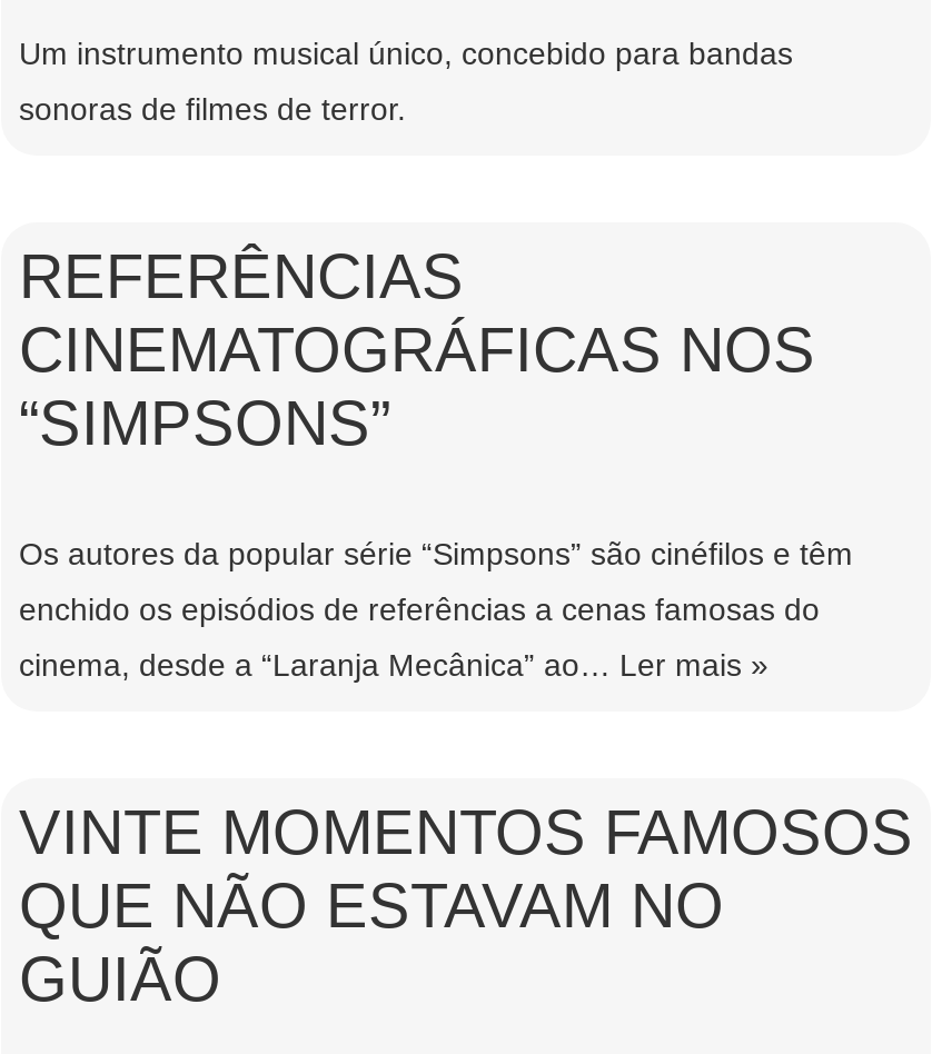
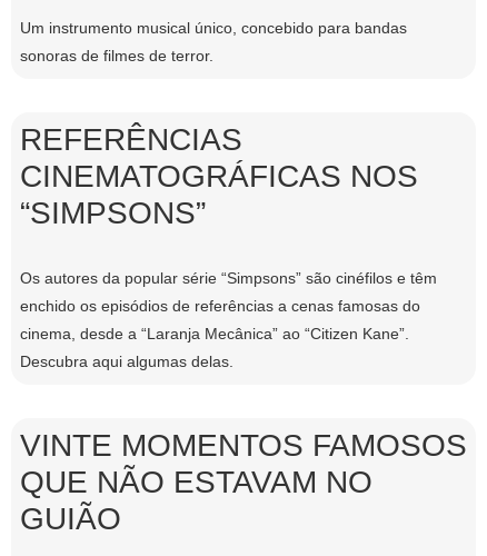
[19,647,769,683] cinema, desde a “Laranja Mecânica” ao… Ler mais » -> [20,324,409,370] cinema, desde a “Laranja Mecânica” ao “Citizen Kane”. | Descubra aqui algumas delas.

